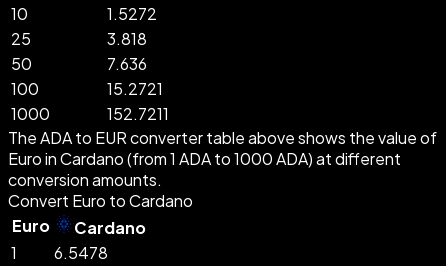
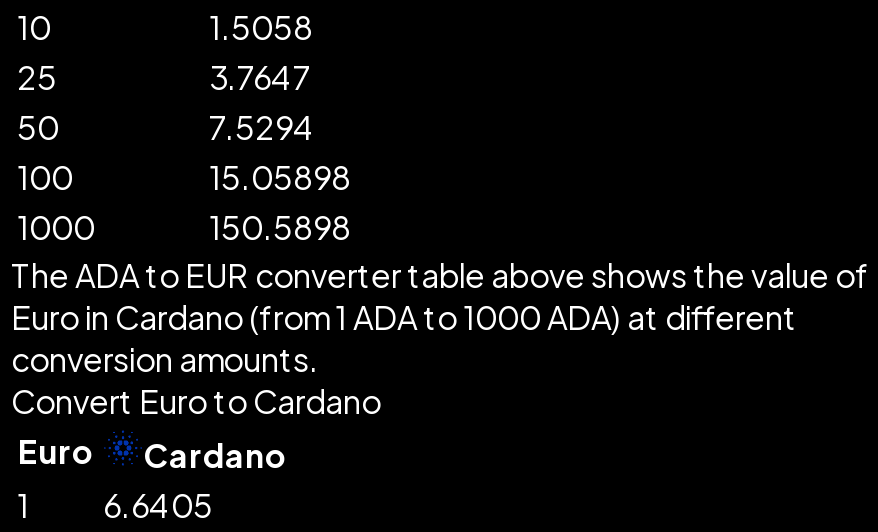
[107,3,157,24] 1.5272 -> [209,6,313,48] 1.5058
[107,28,147,49] 3.818 -> [209,56,311,98] 3.7647
[107,53,147,74] 7.636 -> [209,106,315,148] 7.5294
[107,78,163,99] 15.2721 -> [209,156,351,198] 15.05898
[107,103,169,124] 152.7211 -> [209,206,351,248] 150.5898
[11,242,108,263] 1 6.5478 -> [17,484,213,526] 1 6.6405

